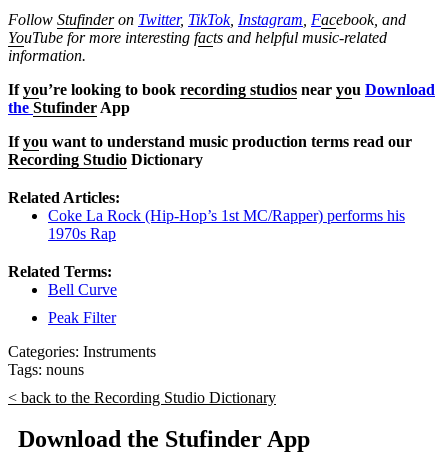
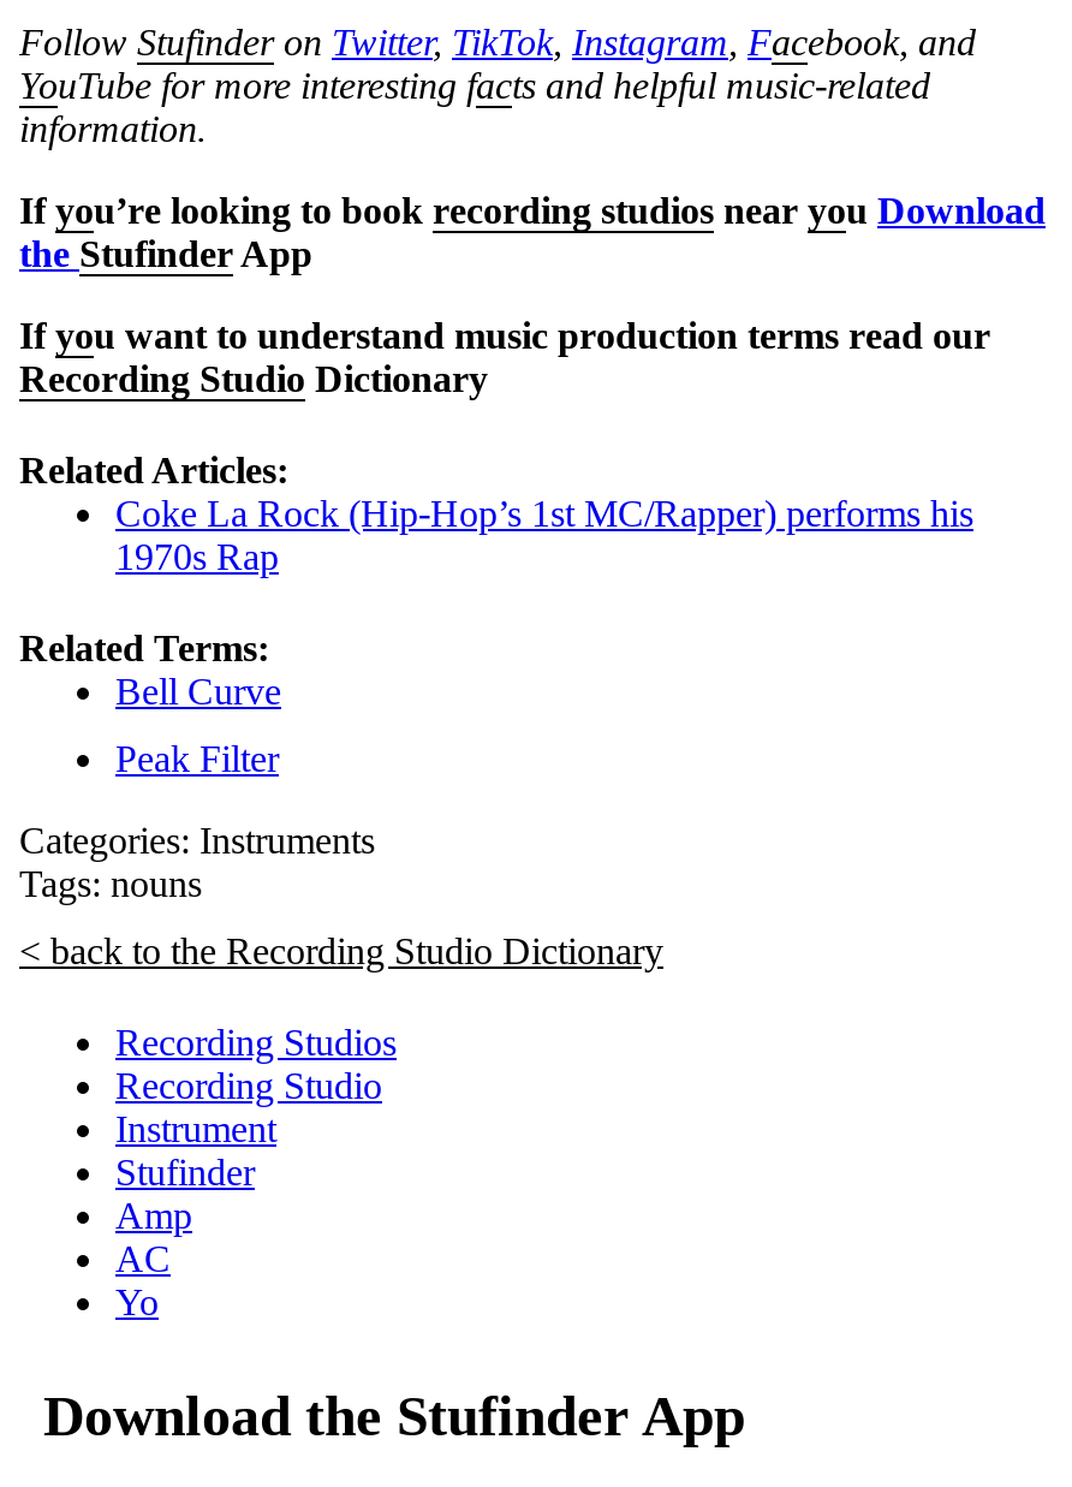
none -> [115,1021,397,1321] Recording Studios | Recording Studio | Instrument | Stufinder | Amp | AC | Yo

